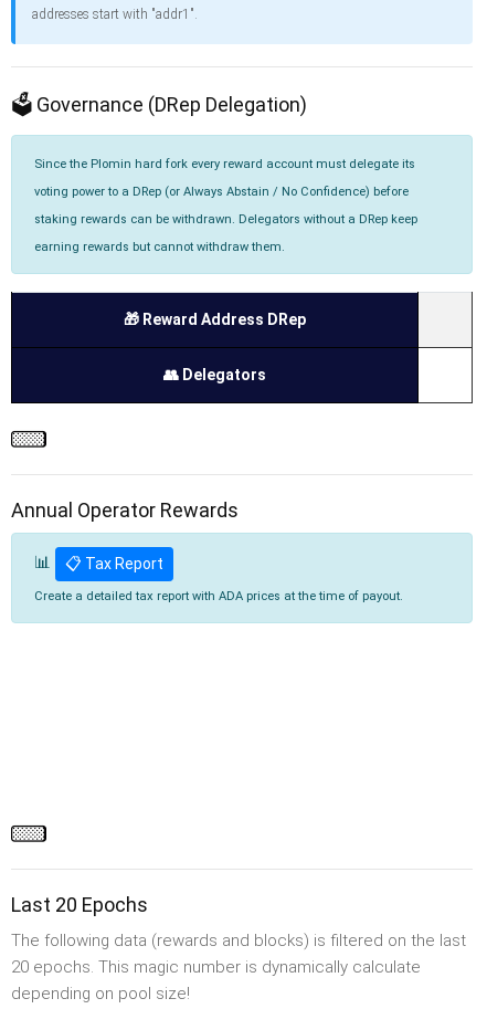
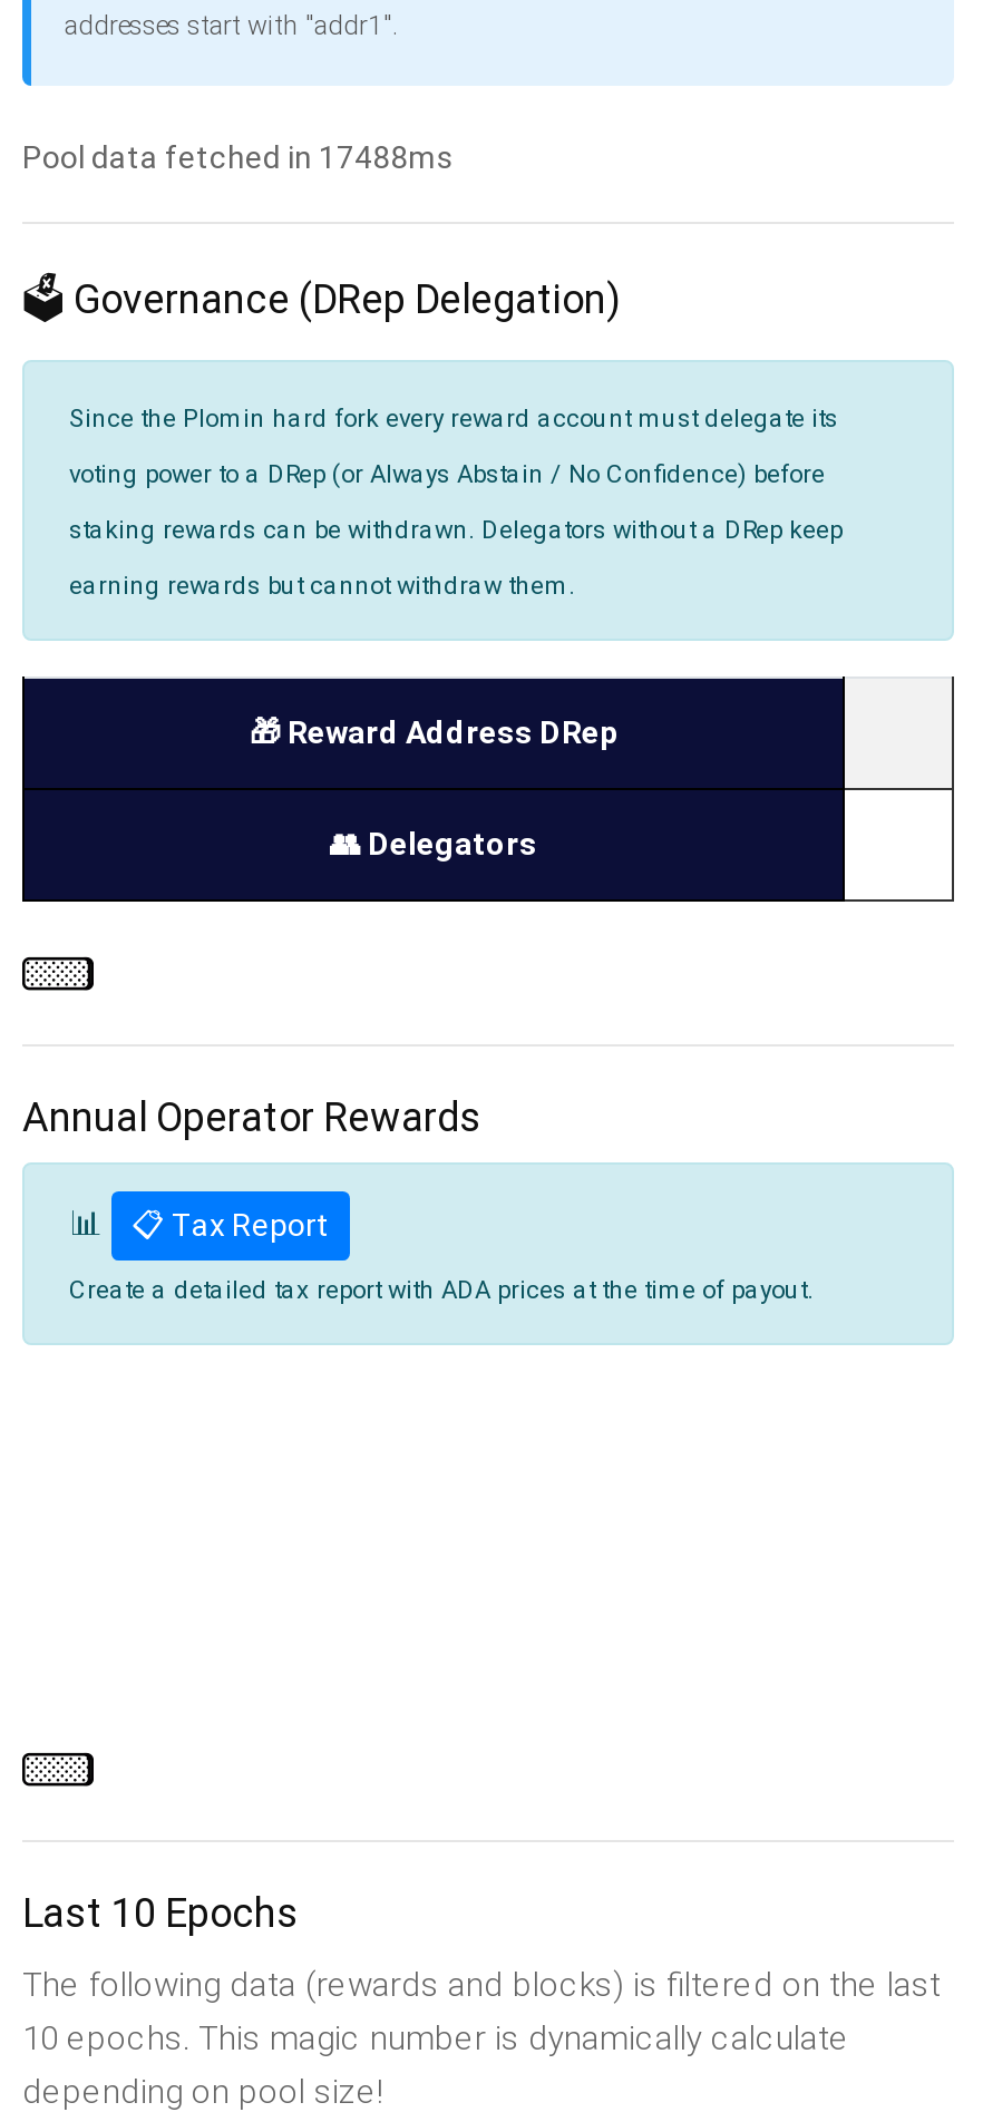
none -> [22,139,455,175] Pool data fetched in 17488ms
[11,893,148,916] Last 20 Epochs -> [22,1889,299,1936] Last 10 Epochs
[11,957,421,977] 20 epochs. This magic number is dynamically calculate -> [22,2018,849,2058] 10 epochs. This magic number is dynamically calculate

